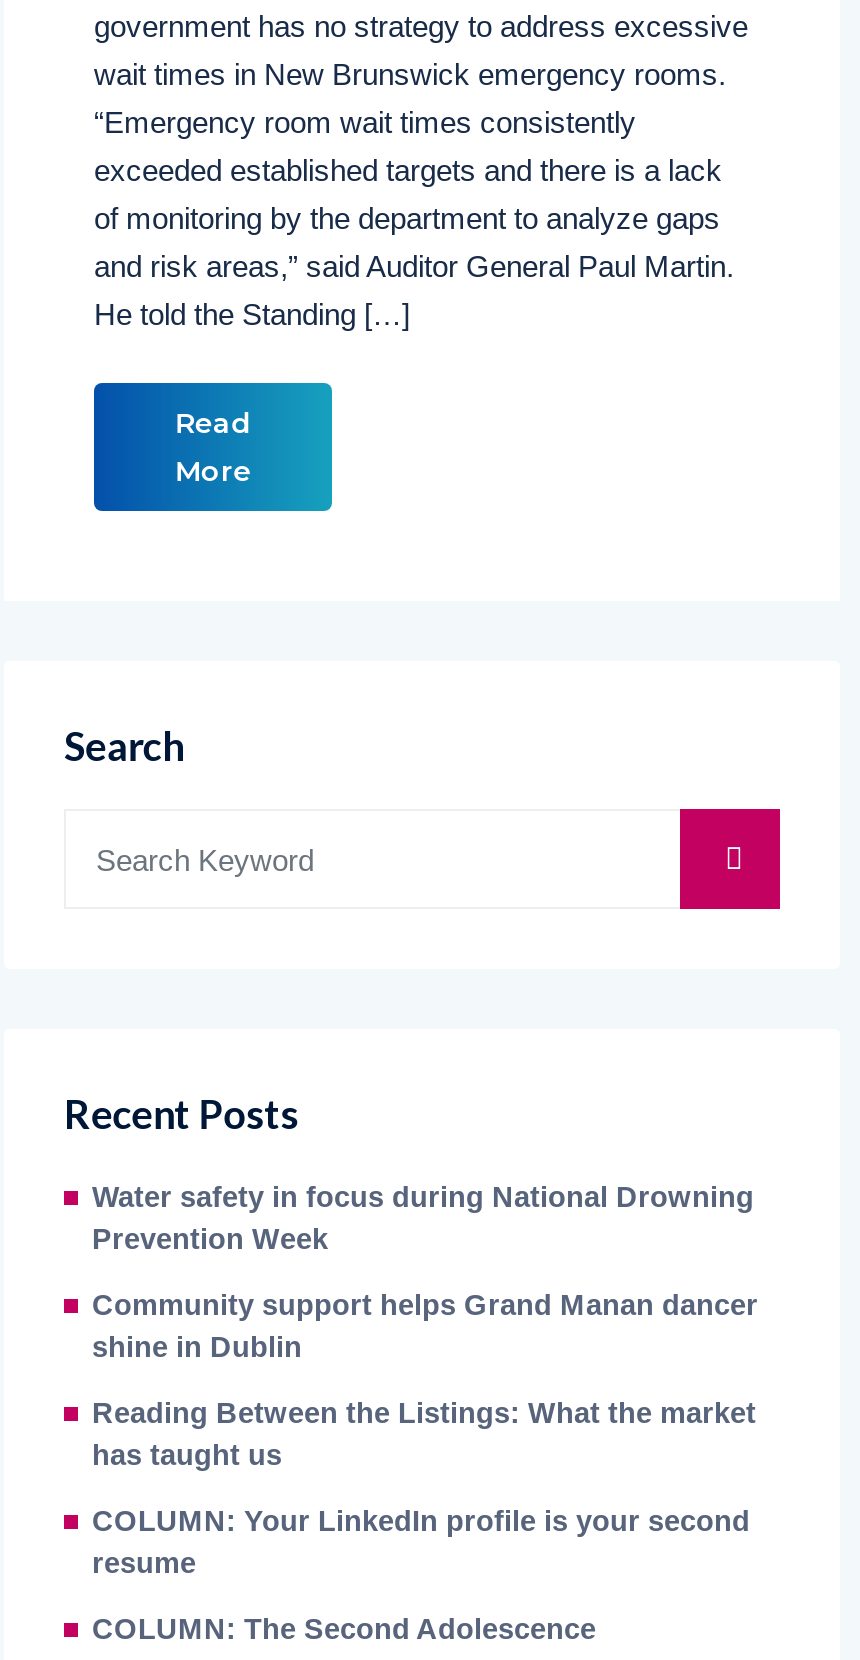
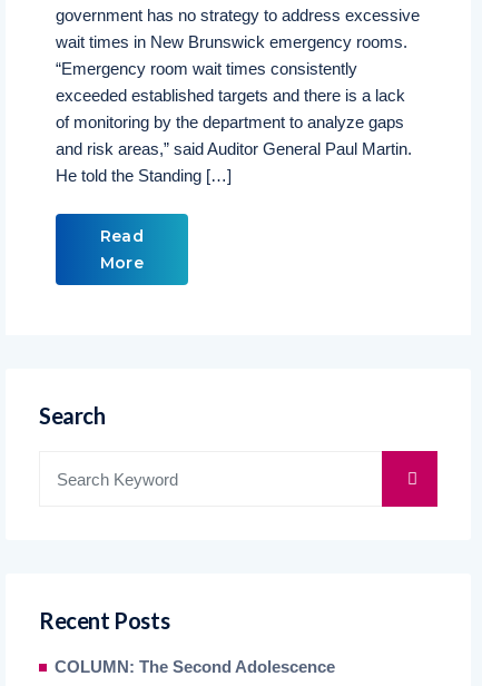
[92,1181,758,1579] Water safety in focus during National Drowning | Prevention Week | Community support helps Grand Manan dancer | shine in Dublin | Reading Between the Listings: What the market | has taught us | COLUMN: Your LinkedIn profile is your second | resume -> none

